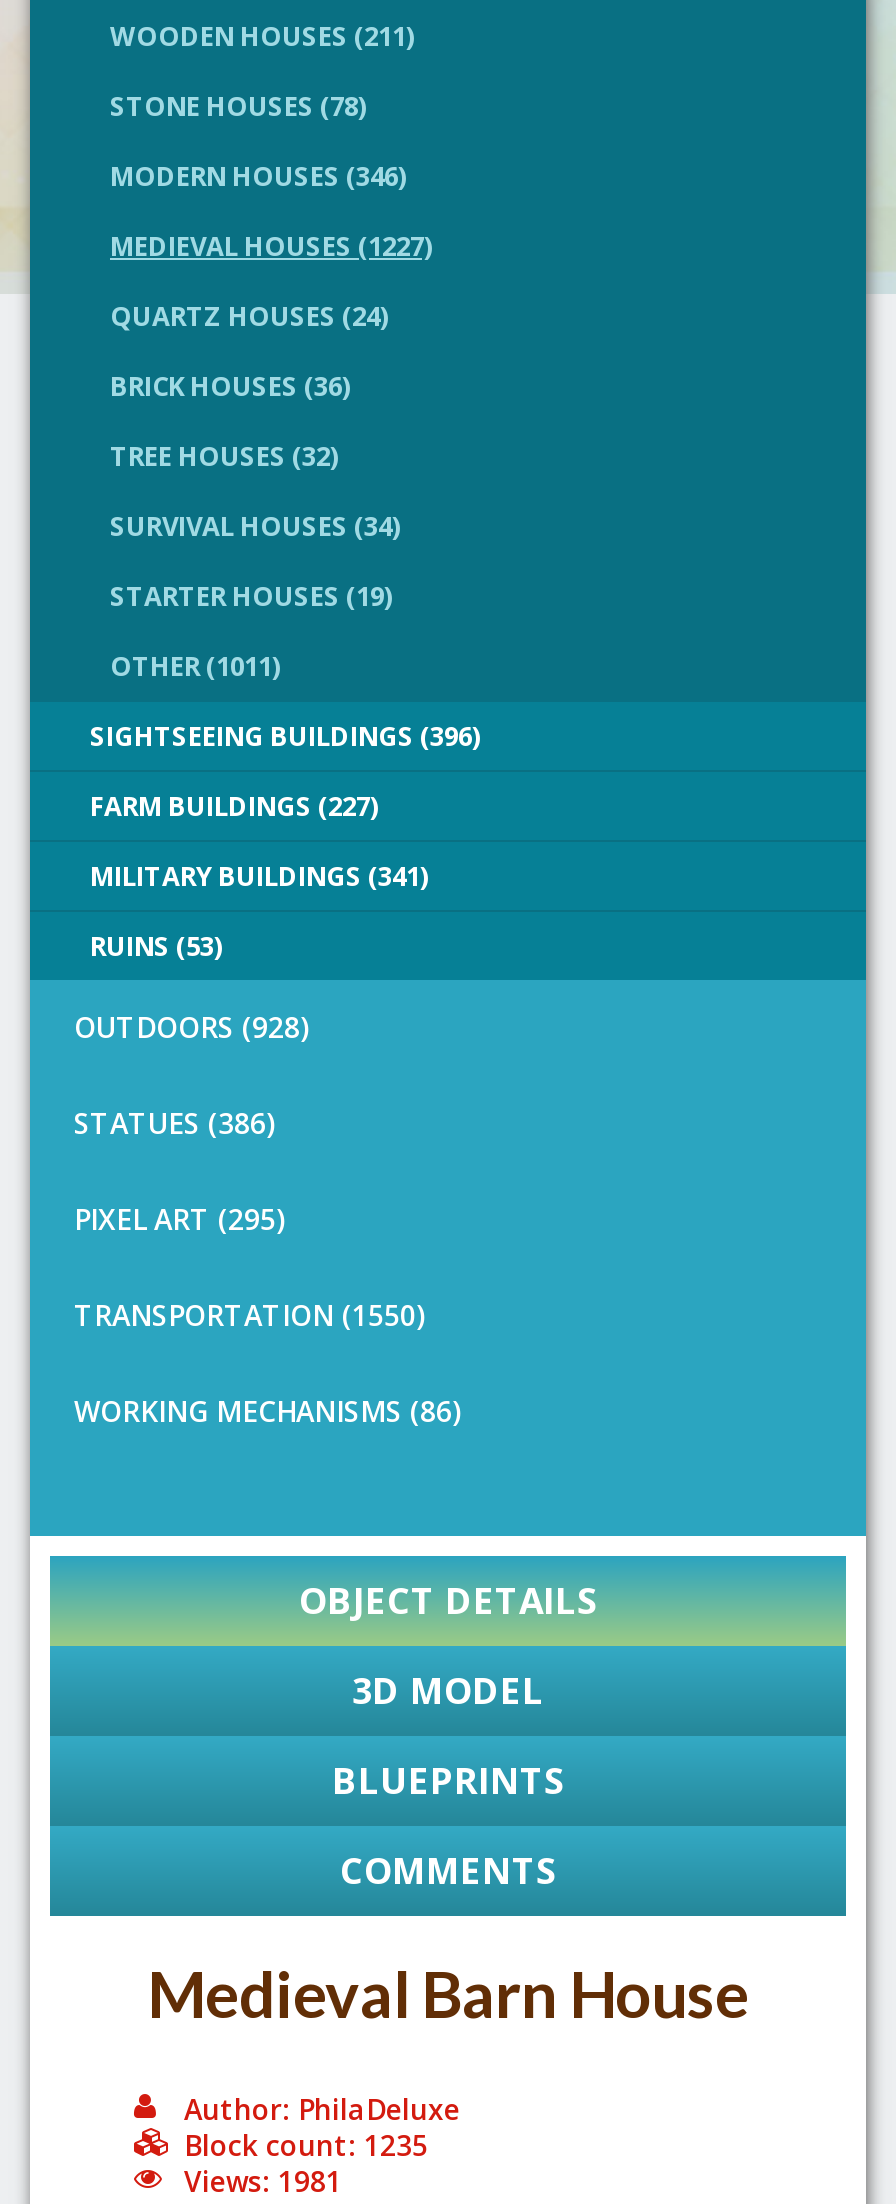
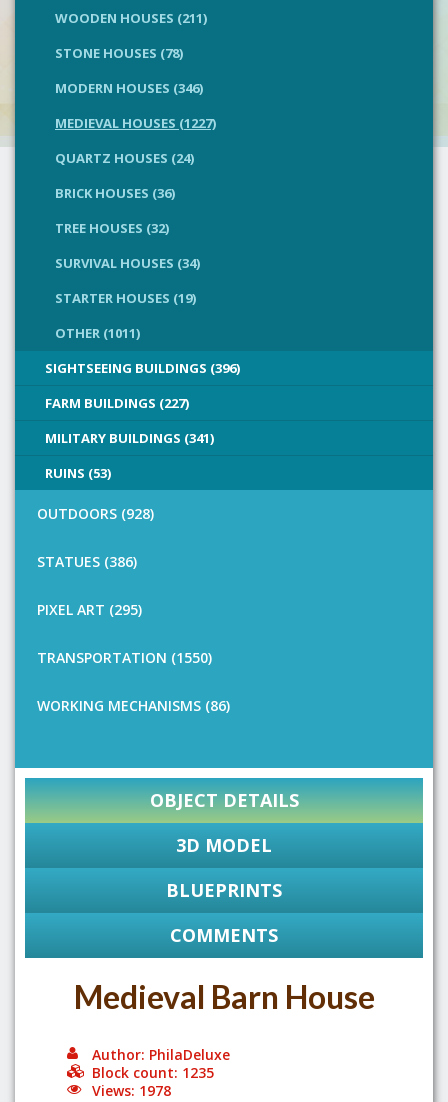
[184,2162,342,2200] Views: 1981 -> [92,1081,171,1100] Views: 1978

